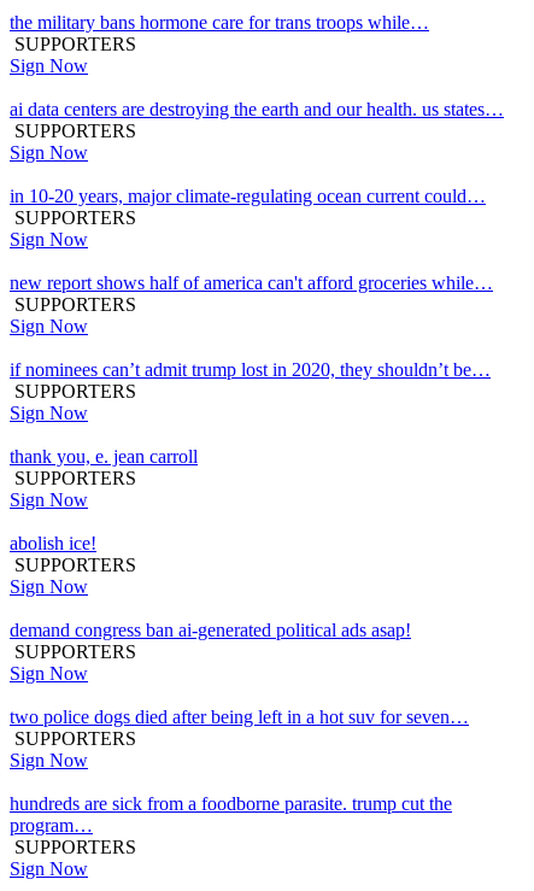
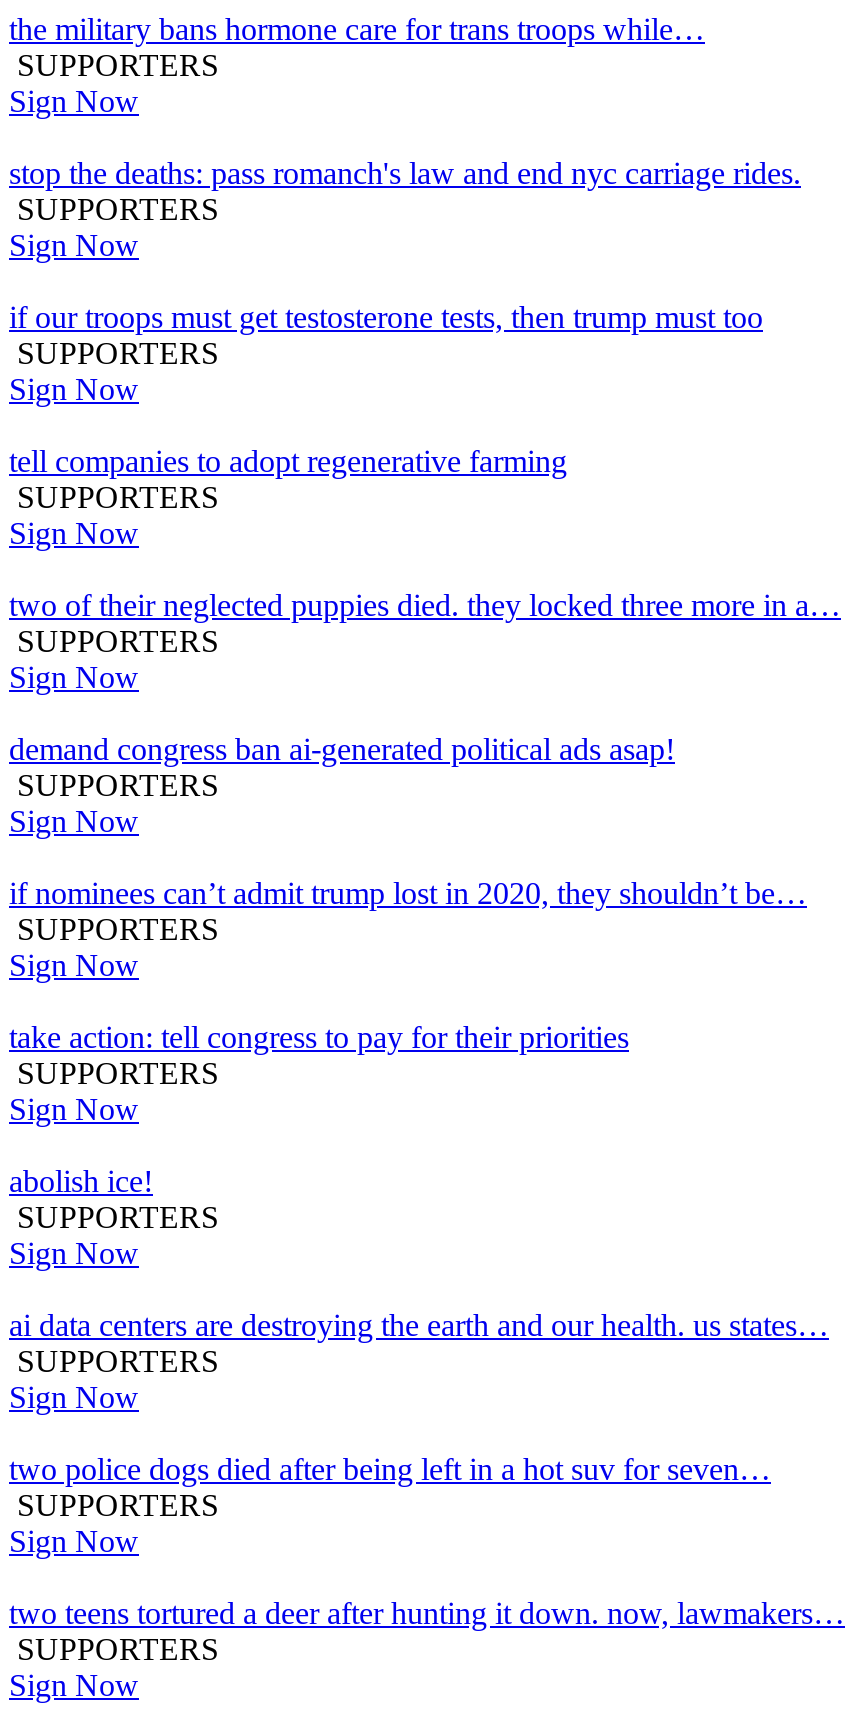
none -> [9,156,801,190] stop the deaths: pass romanch's law and end nyc carriage rides.
moved [10,99,504,119] -> [9,1308,829,1342]: ai data centers are destroying the earth and our health. us states…
[10,186,486,206] in 10-20 years, major climate-regulating ocean current could… -> [9,300,763,334] if our troops must get testosterone tests, then trump must too
[10,272,493,293] new report shows half of america can't afford groceries while… -> [9,444,841,694] tell companies to adopt regenerative farming | SUPPORTERS | Sign Now | two of their neglected puppies died. they locked three more in a… | SUPPORTERS | Sign Now
moved [10,294,491,423] -> [9,768,807,982]: SUPPORTERS | Sign Now | if nominees can’t admit trump lost in 2020, they shouldn’t be… | SUPPORTERS | Sign Now
[10,446,198,467] thank you, e. jean carroll -> [9,1020,629,1054] take action: tell congress to pay for their priorities
moved [10,468,136,597] -> [9,1056,219,1270]: SUPPORTERS | Sign Now | abolish ice! | SUPPORTERS | Sign Now
moved [10,620,411,640] -> [9,732,675,766]: demand congress ban ai-generated political ads asap!
moved [10,641,469,770] -> [9,1344,771,1558]: SUPPORTERS | Sign Now | two police dogs died after being left in a hot suv for seven… | SUPPORTERS | Sign Now
[10,793,452,836] hundreds are sick from a foodborne parasite. trump cut the | program… -> [9,1596,845,1630] two teens tortured a deer after hunting it down. now, lawmakers…

